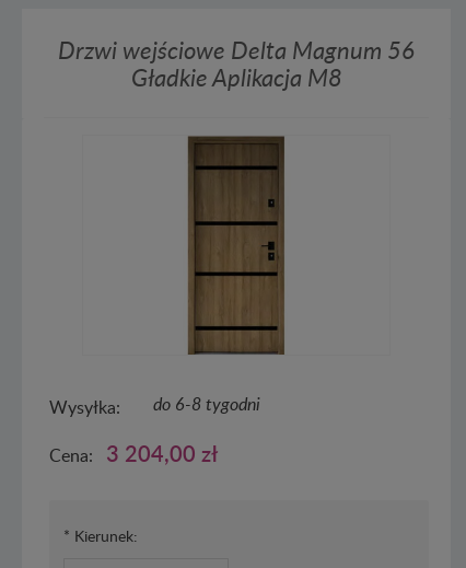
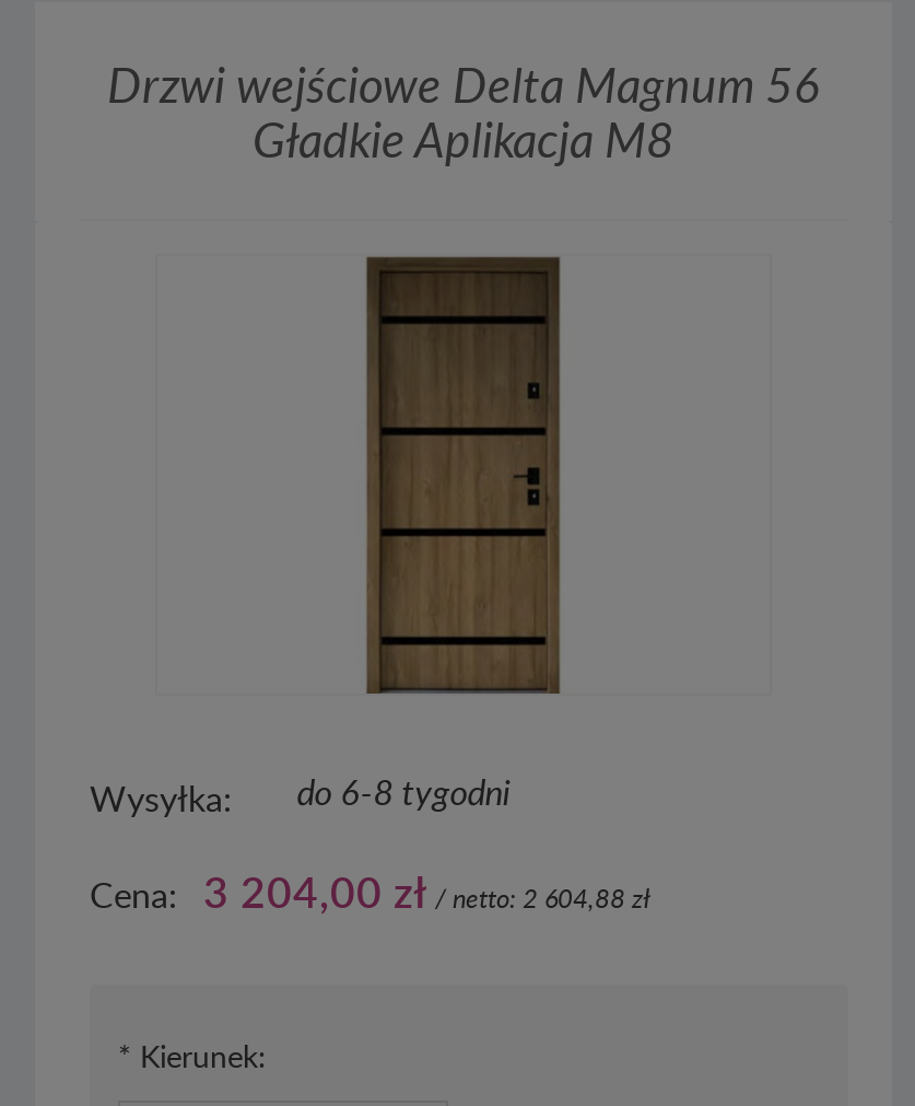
[49,439,218,468] Cena: 3 204,00 zł -> [90,862,649,921] Cena: 3 204,00 zł / netto: 2 604,88 zł

